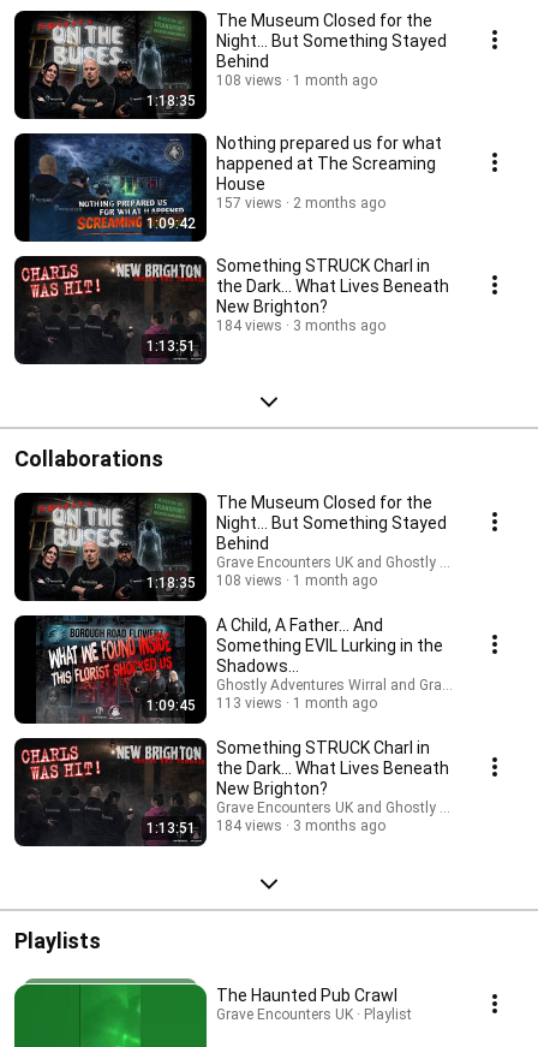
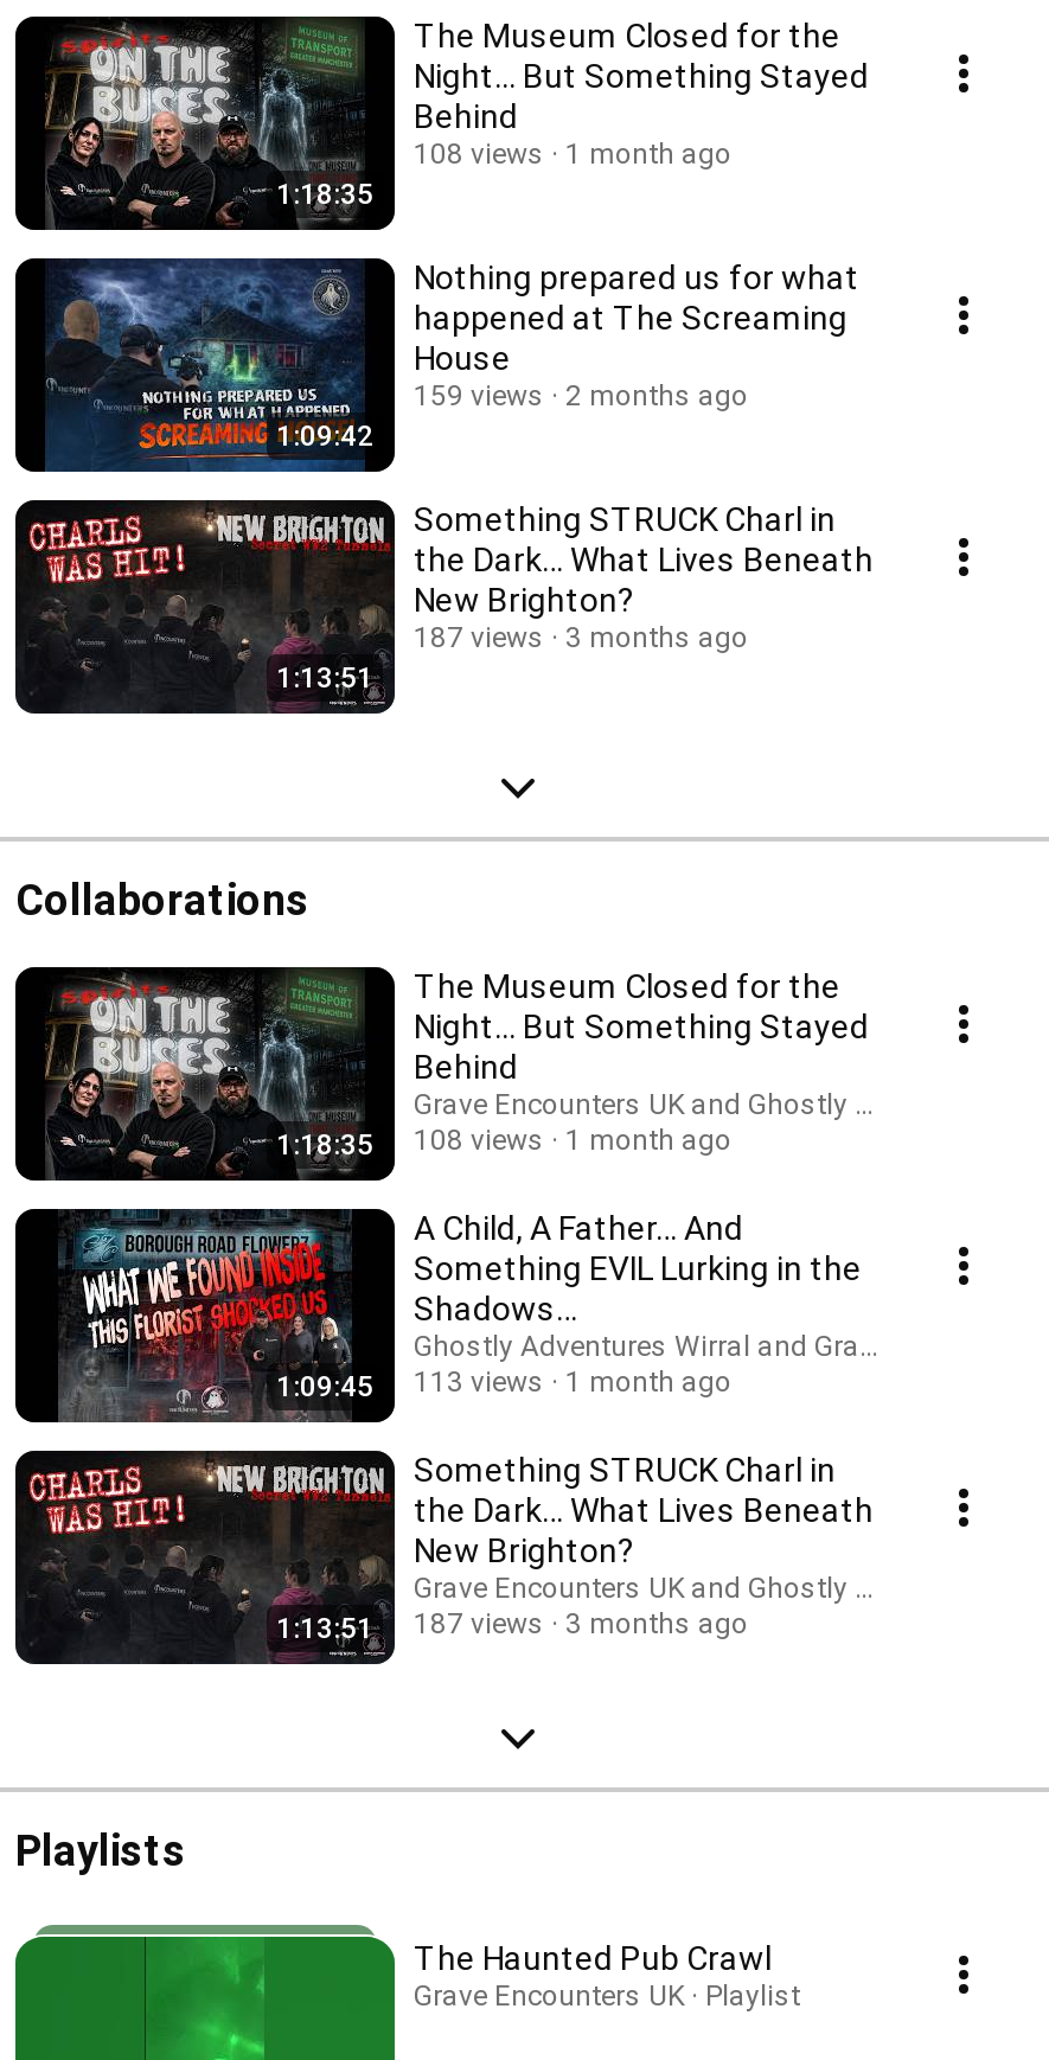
[216,195,385,212] 157 views 2 months ago -> [414,379,748,412] 159 views 2 months ago
[216,317,385,334] 184 views 3 months ago -> [414,621,748,654] 187 views 3 months ago
[147,817,385,837] 1:13:51 184 views 3 months ago -> [276,1607,748,1645] 1:13:51 187 views 3 months ago

